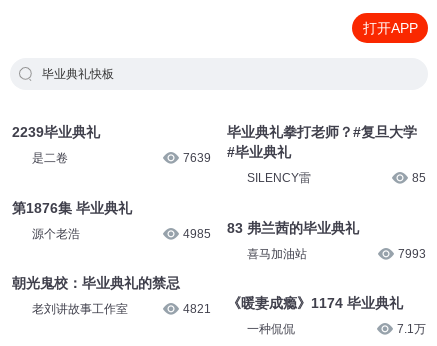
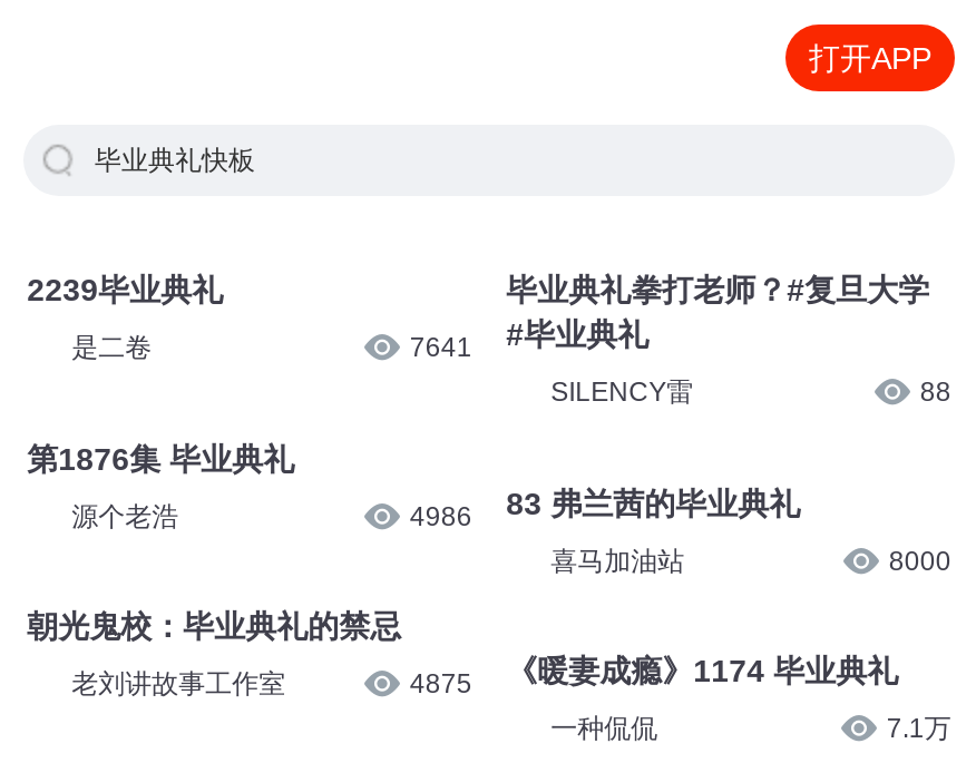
[183,144,291,165] 7639 #毕业典礼 -> [410,316,649,363] 7641 #毕业典礼
[412,171,426,185] 85 -> [920,376,951,408] 88
[183,220,359,241] 4985 83 弗兰茜的毕业典礼 -> [410,485,800,532] 4986 83 弗兰茜的毕业典礼
[398,247,426,261] 7993 -> [889,545,951,576] 8000
[183,295,403,316] 4821 《暖妻成瘾》1174 毕业典礼 -> [410,653,898,700] 4875 《暖妻成瘾》1174 毕业典礼

